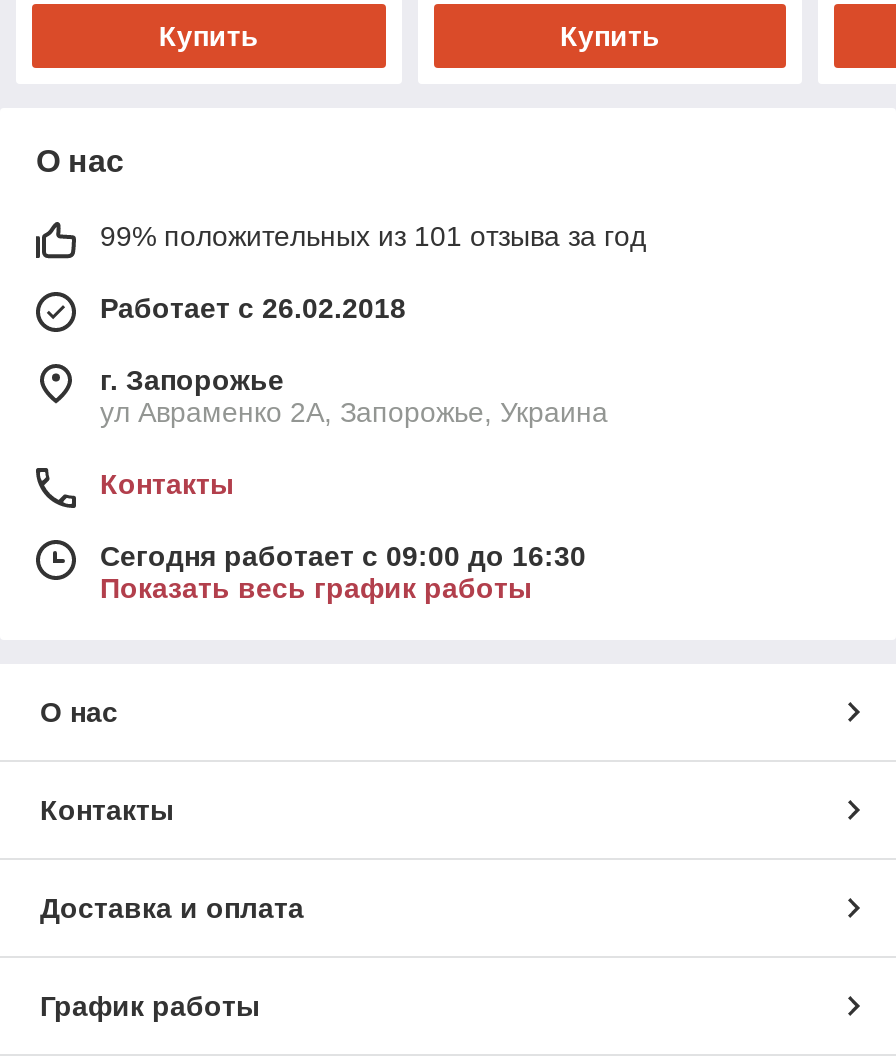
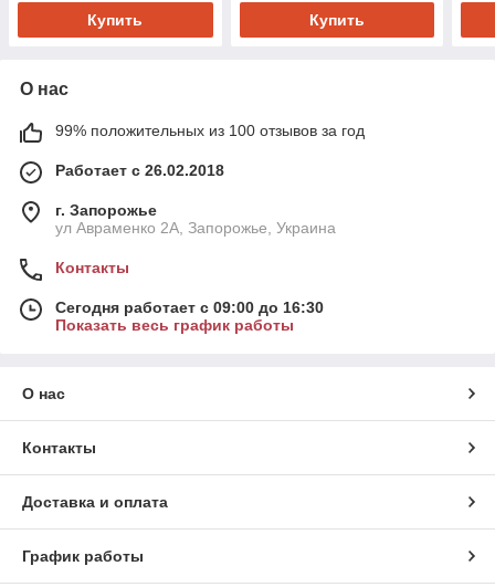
[100,220,646,252] 99% положительных из 101 отзыва за год -> [55,121,365,139] 99% положительных из 100 отзывов за год

